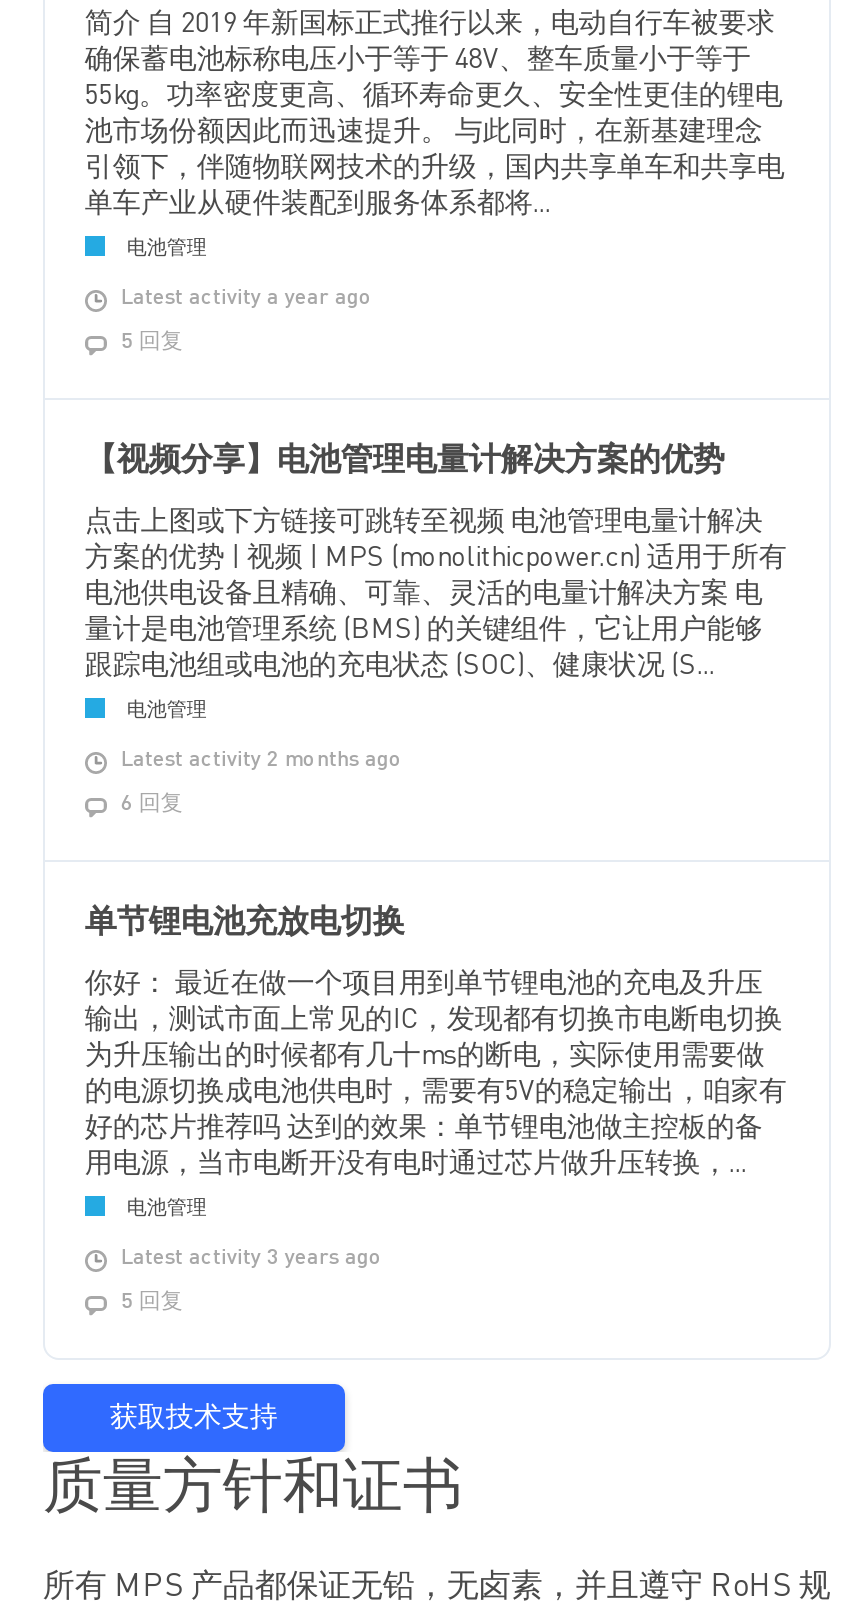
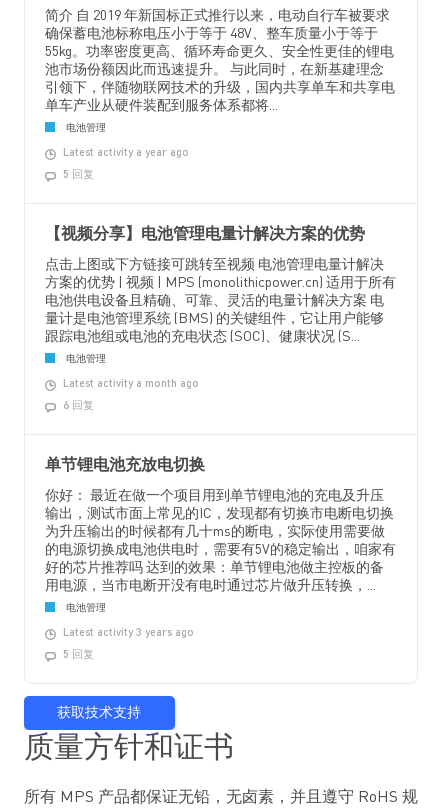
[121,750,403,772] Latest activity 2 months ago -> [63,379,199,390] Latest activity a month ago

